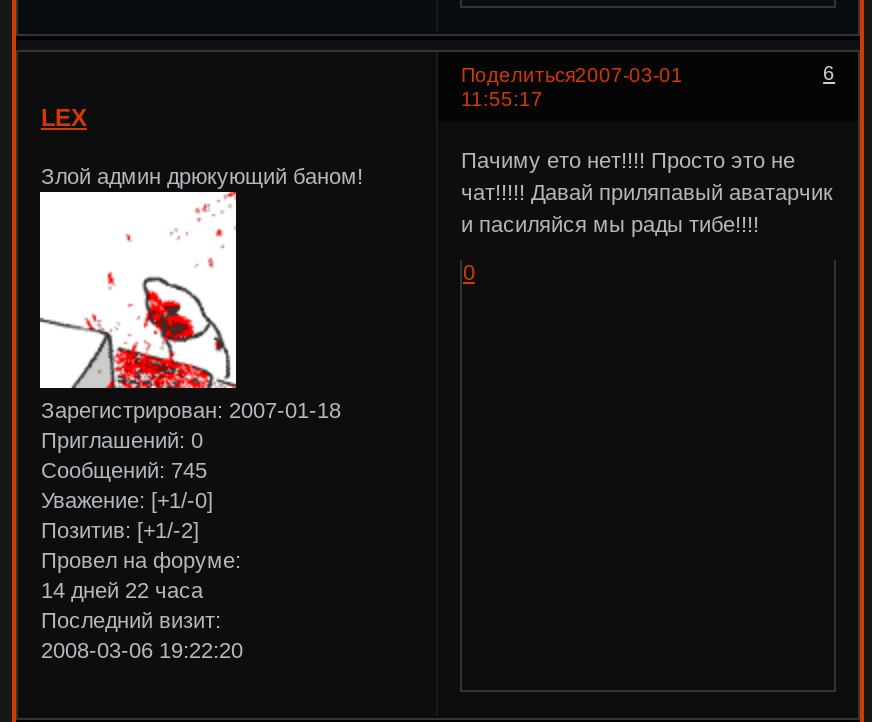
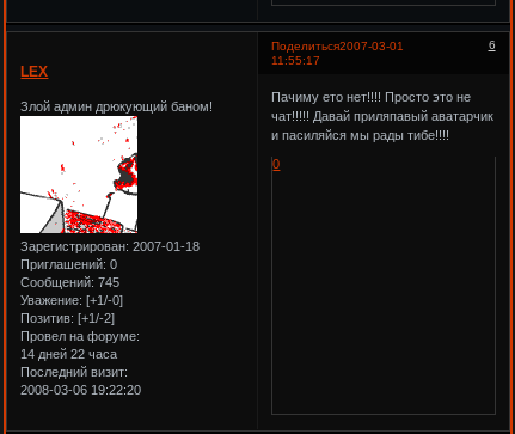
[132,254,238,384] [image] -> [76,152,139,228] [image]

